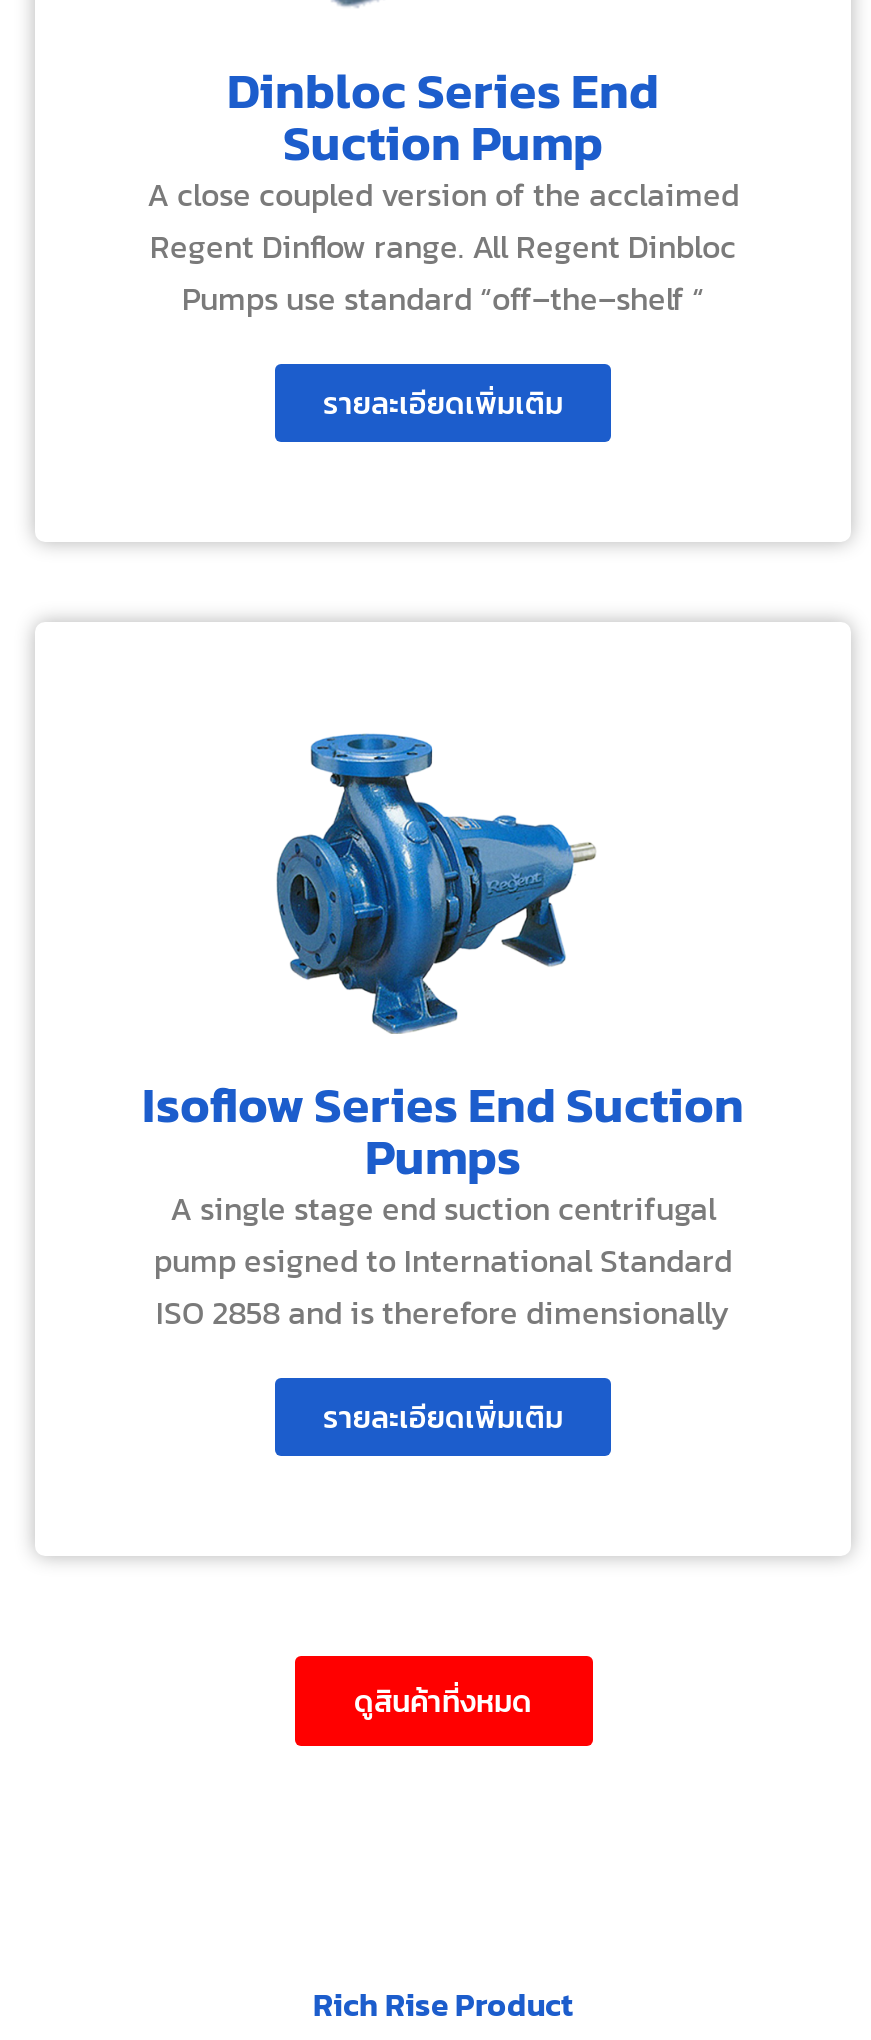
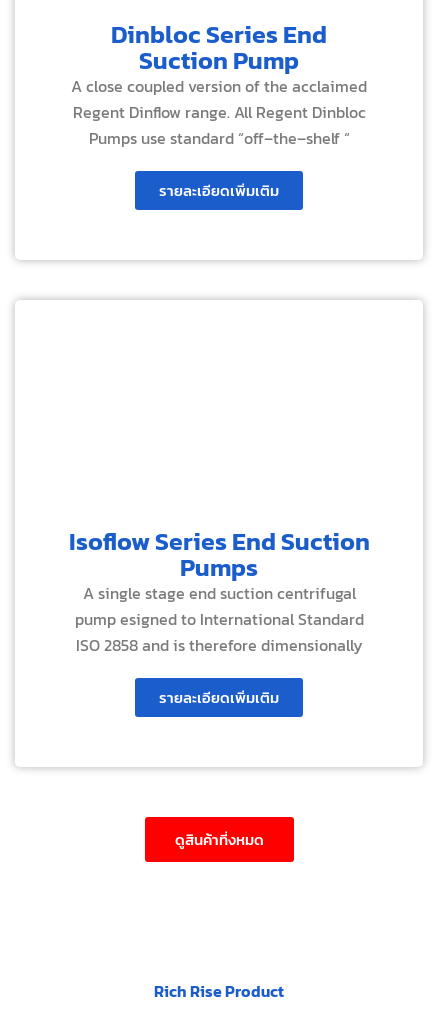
[275,732,597,1036] [image] -> none

